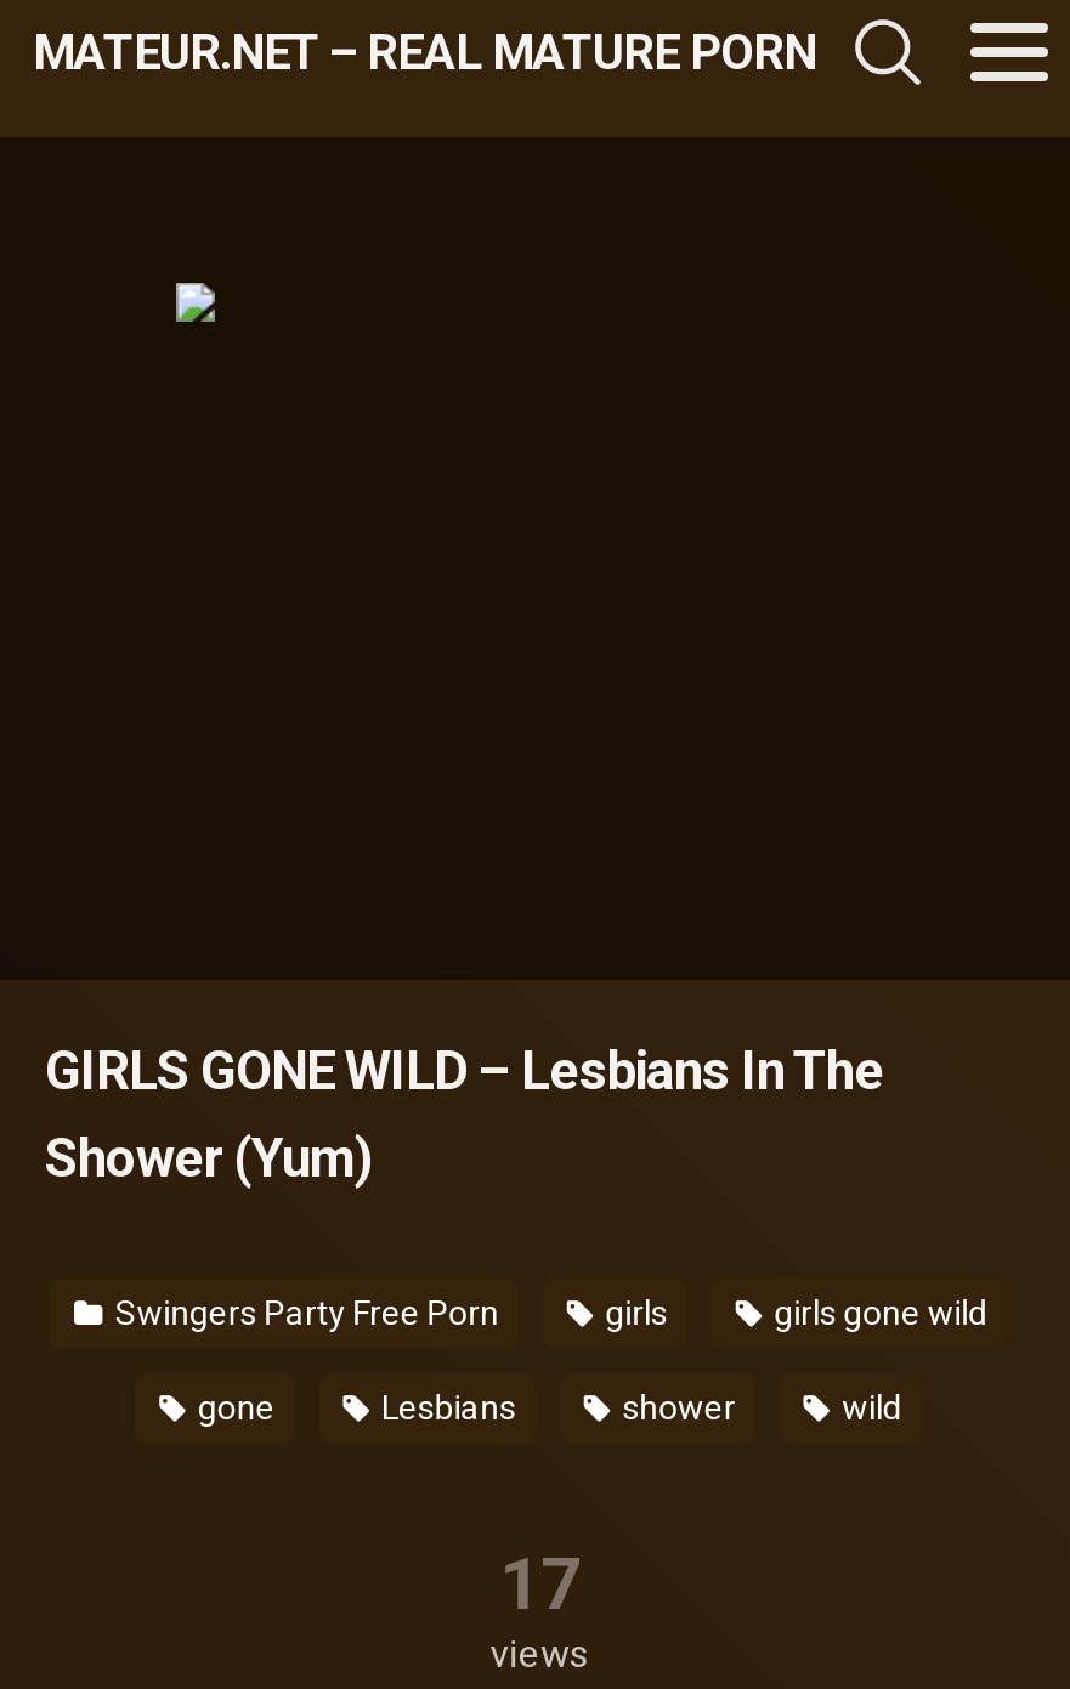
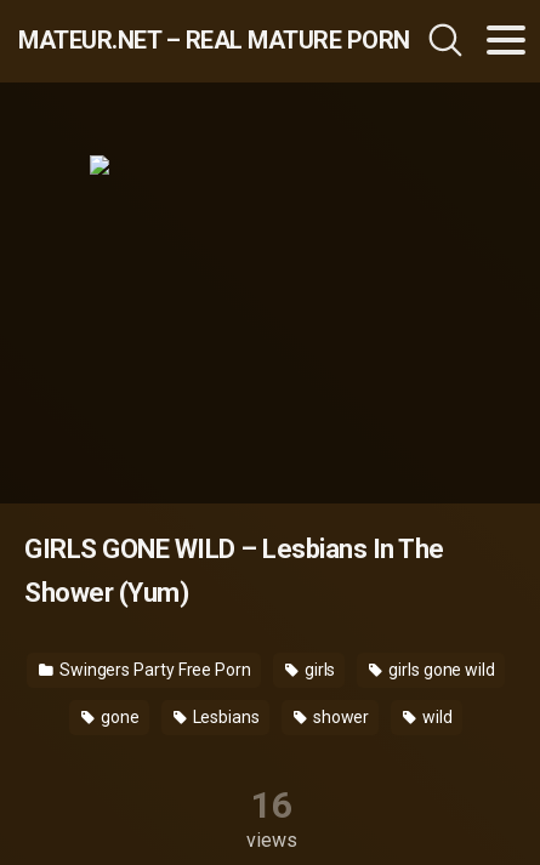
[499,1541,582,1626] 17 -> [251,784,292,826] 16

